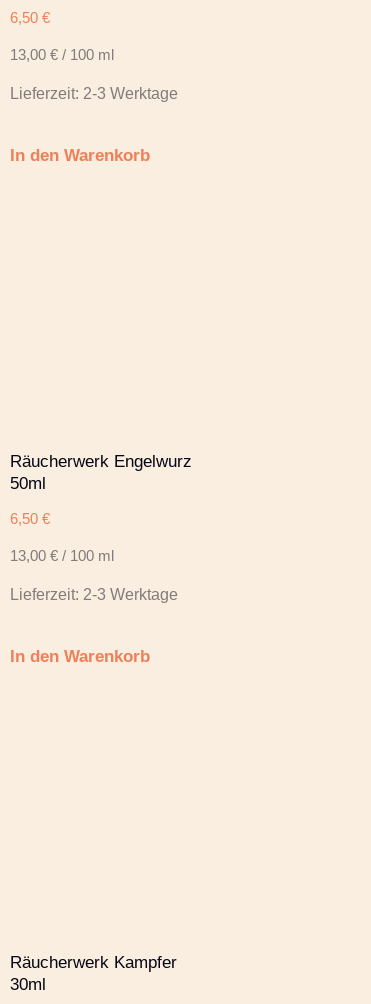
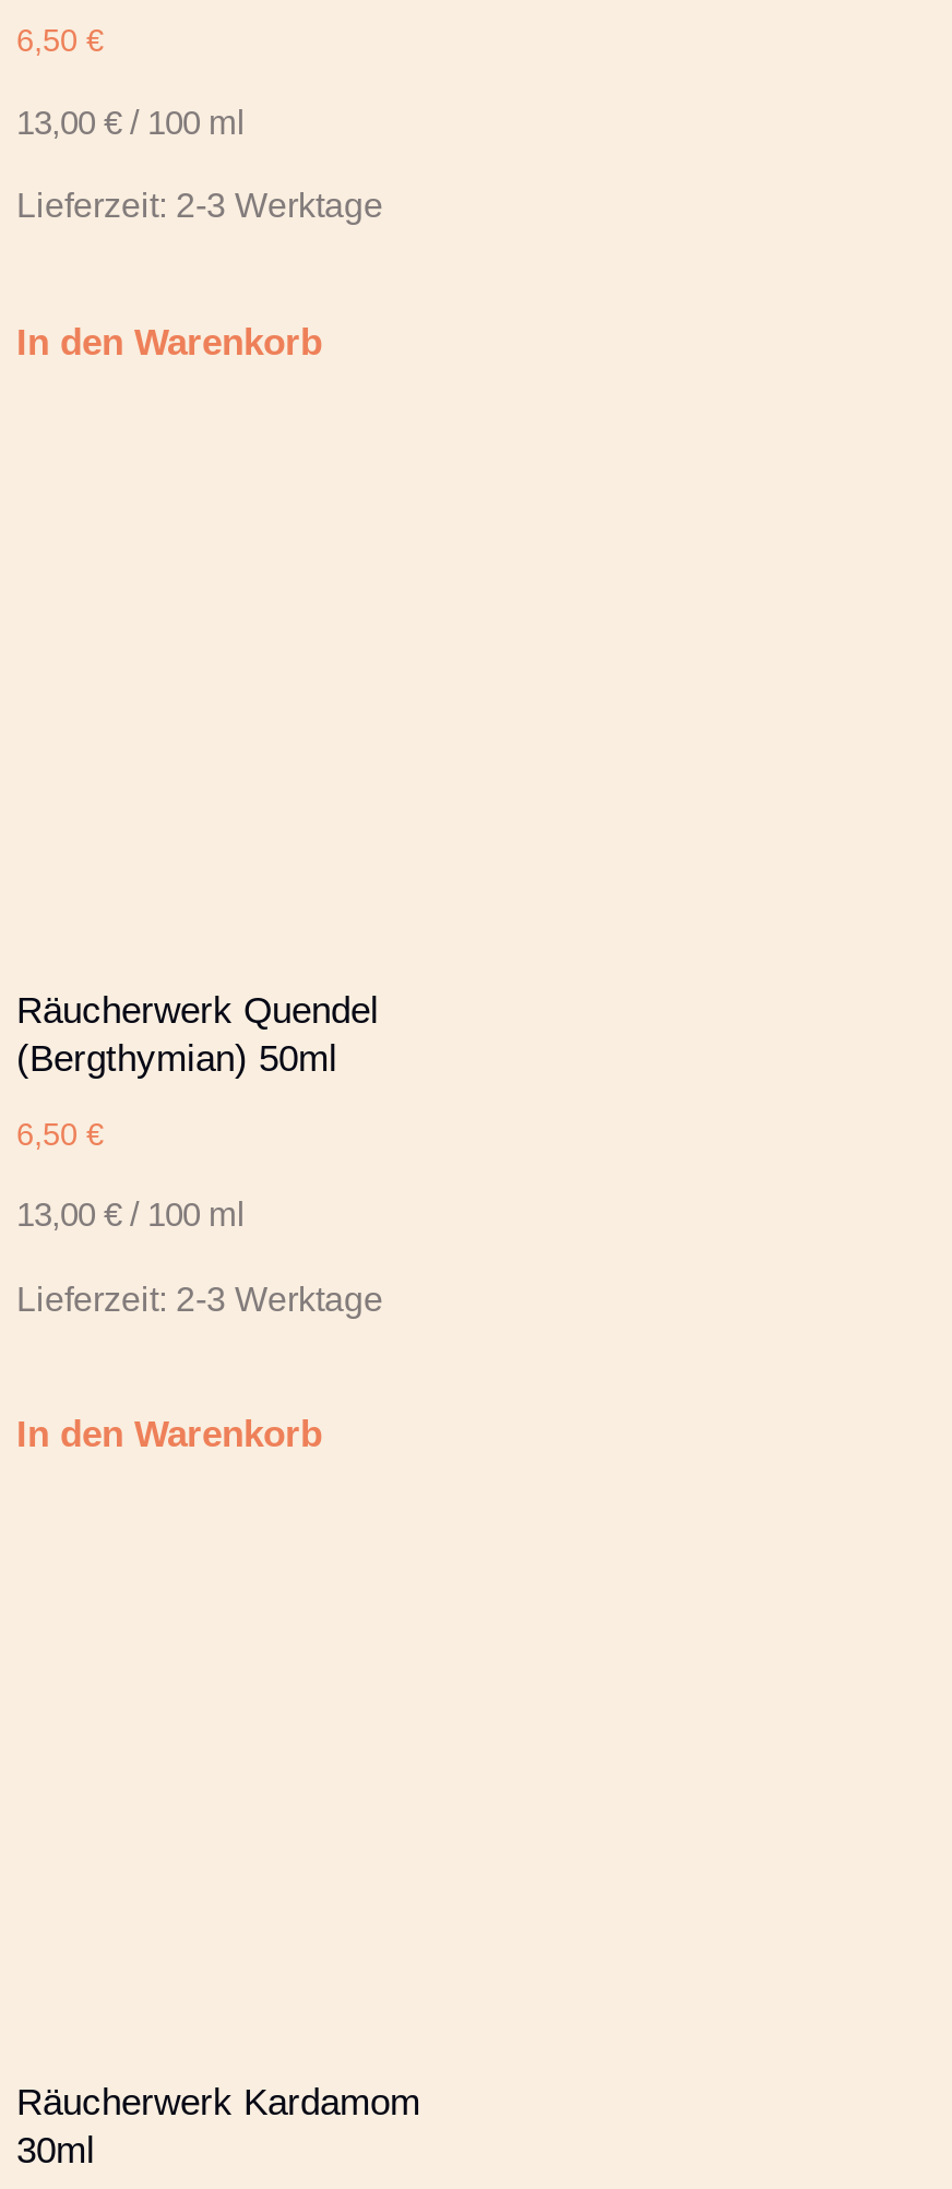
[10,452,192,493] Räucherwerk Engelwurz | 50ml -> [16,989,379,1079] Räucherwerk Quendel | (Bergthymian) 50ml
[10,953,177,972] Räucherwerk Kampfer -> [16,2082,420,2124] Räucherwerk Kardamom

